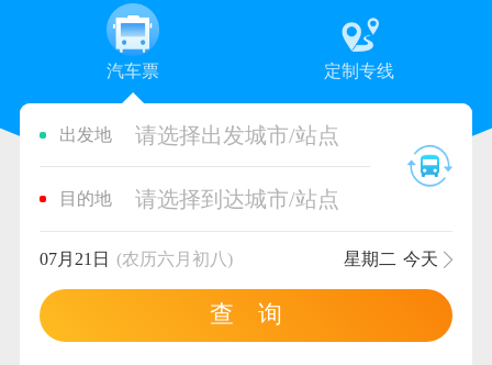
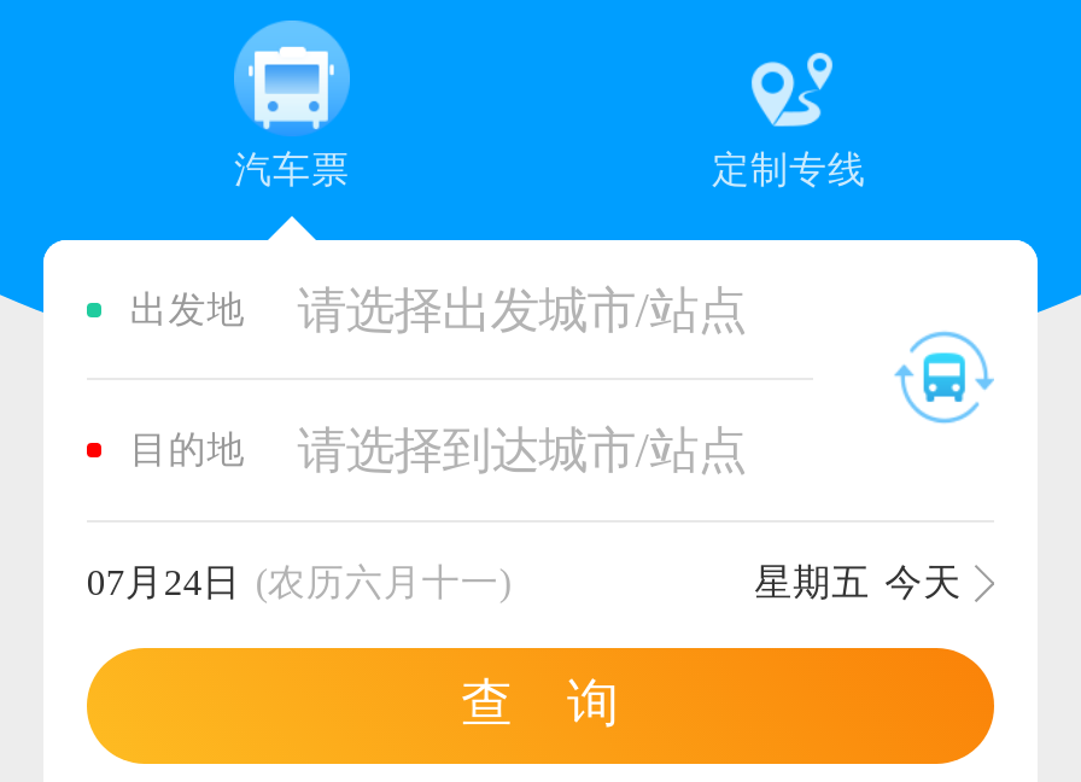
[39,250,233,269] 07月21日 (农历六月初八) -> [86,562,511,603] 07月24日 (农历六月十一)
[343,250,438,269] 星期二 今天 -> [755,562,962,603] 星期五 今天

